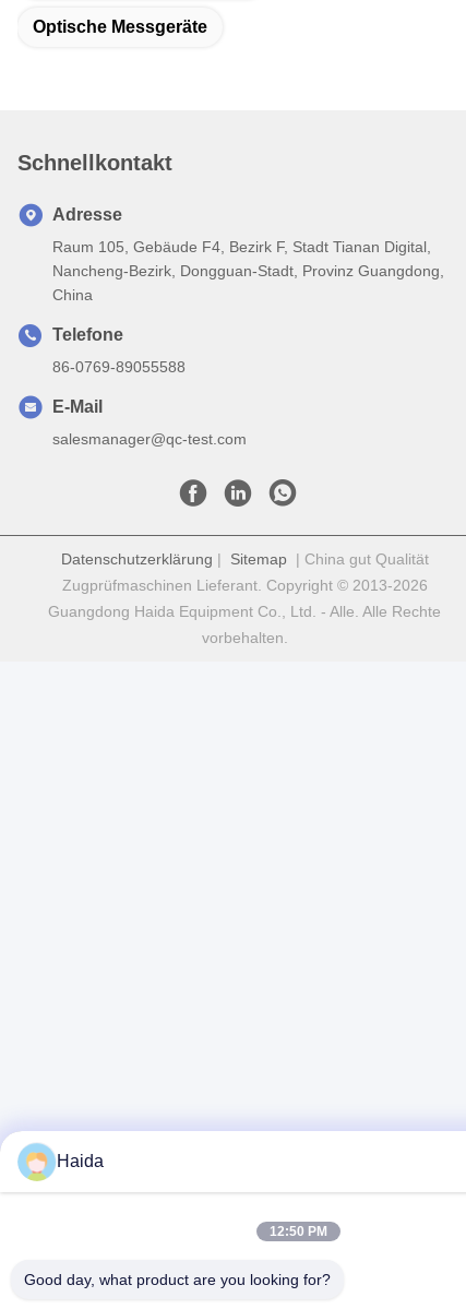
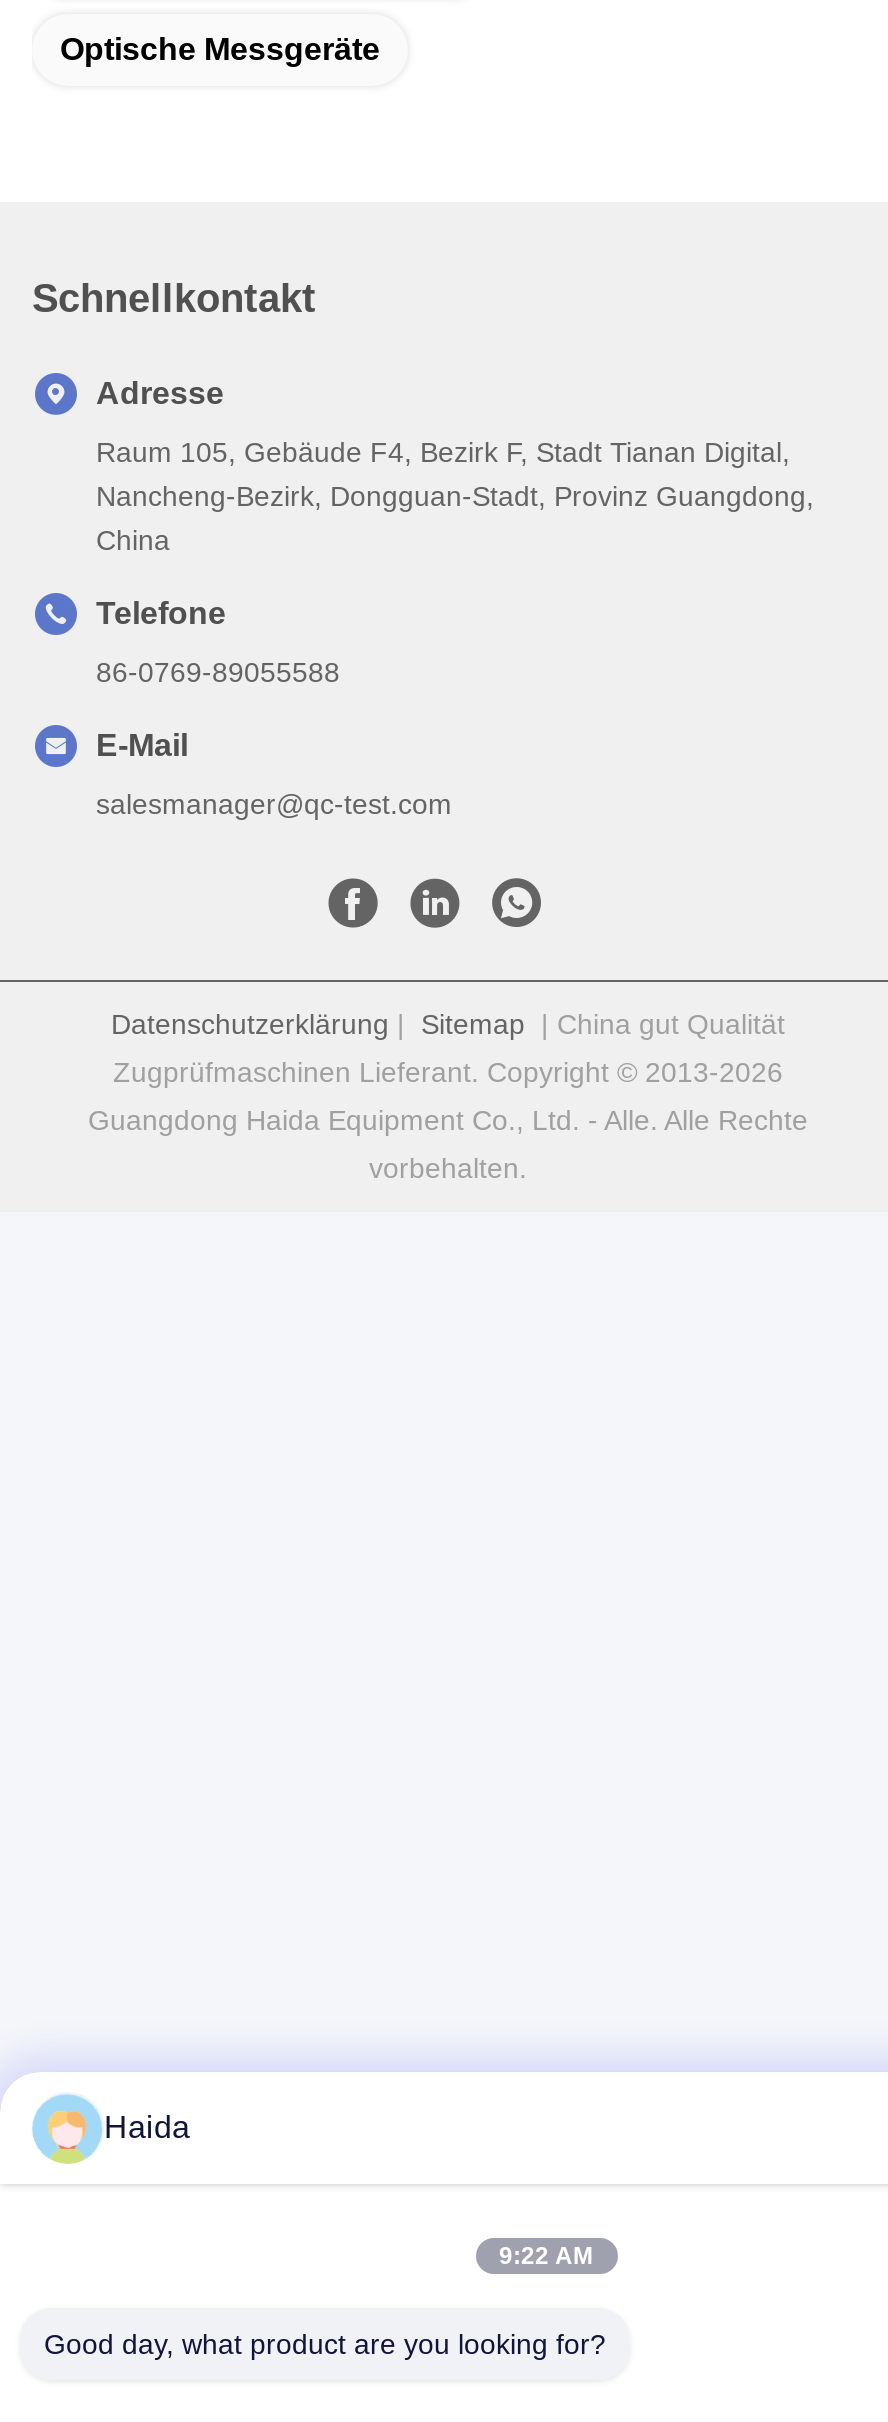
[269,1224,327,1239] 12:50 PM -> [499,2242,593,2270] 9:22 AM

